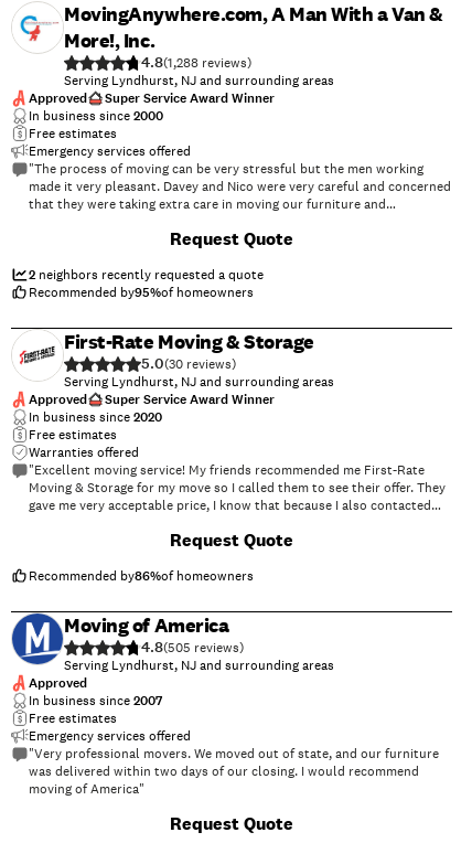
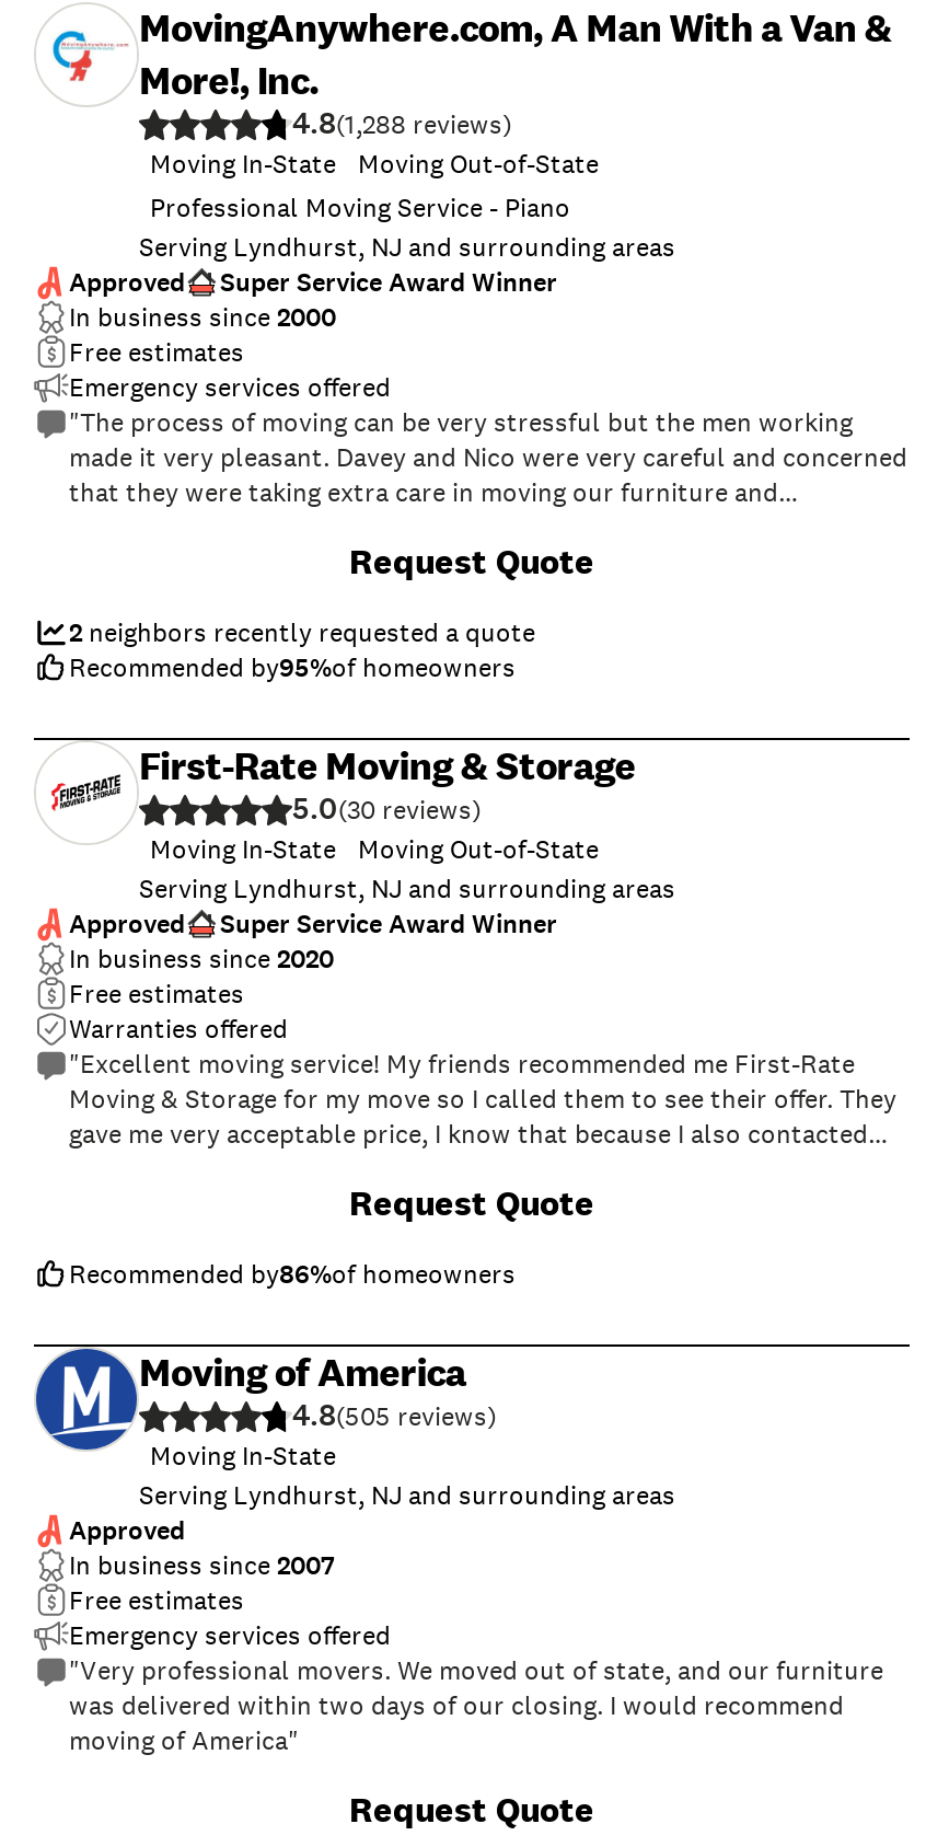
none -> [150,147,599,226] Moving In-State | Moving Out-of-State | Professional Moving Service - Piano
none -> [150,832,599,867] Moving In-State | Moving Out-of-State
none -> [150,1439,336,1474] Moving In-State

